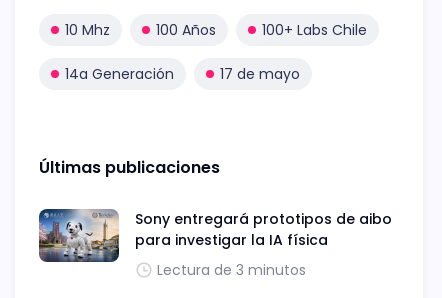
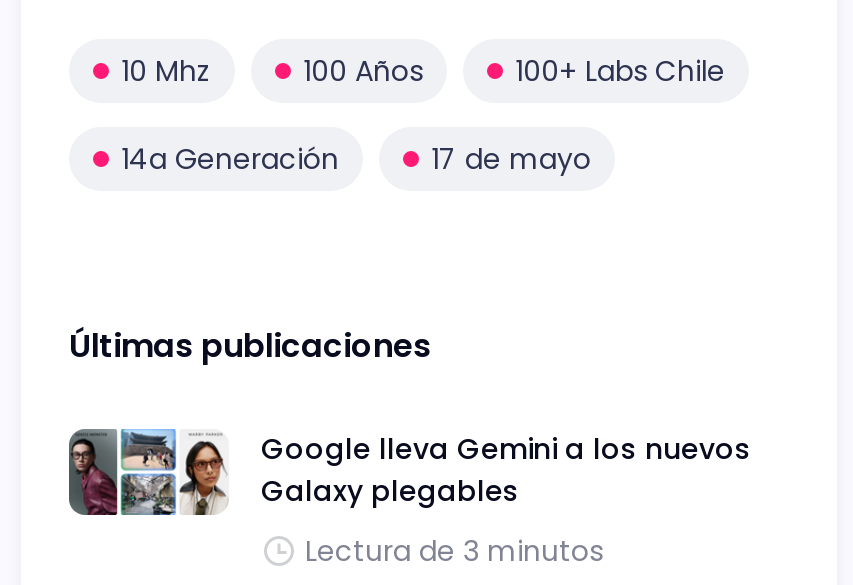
[38,208,392,263] [image] | Sony entregará prototipos de aibo | para investigar la IA física -> [67,427,751,535] [image] | Google lleva Gemini a los nuevos | Galaxy plegables

